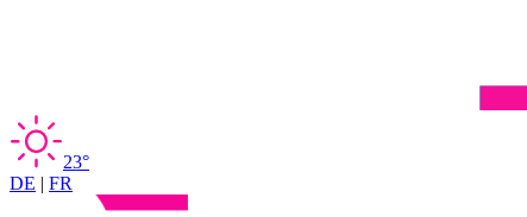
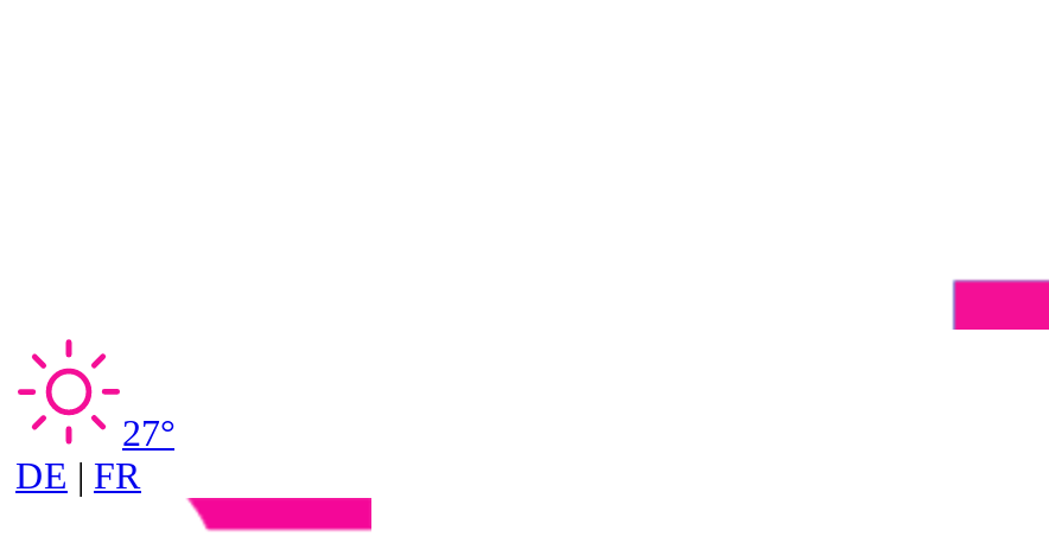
[63,152,89,172] 23° -> [122,413,174,453] 27°

